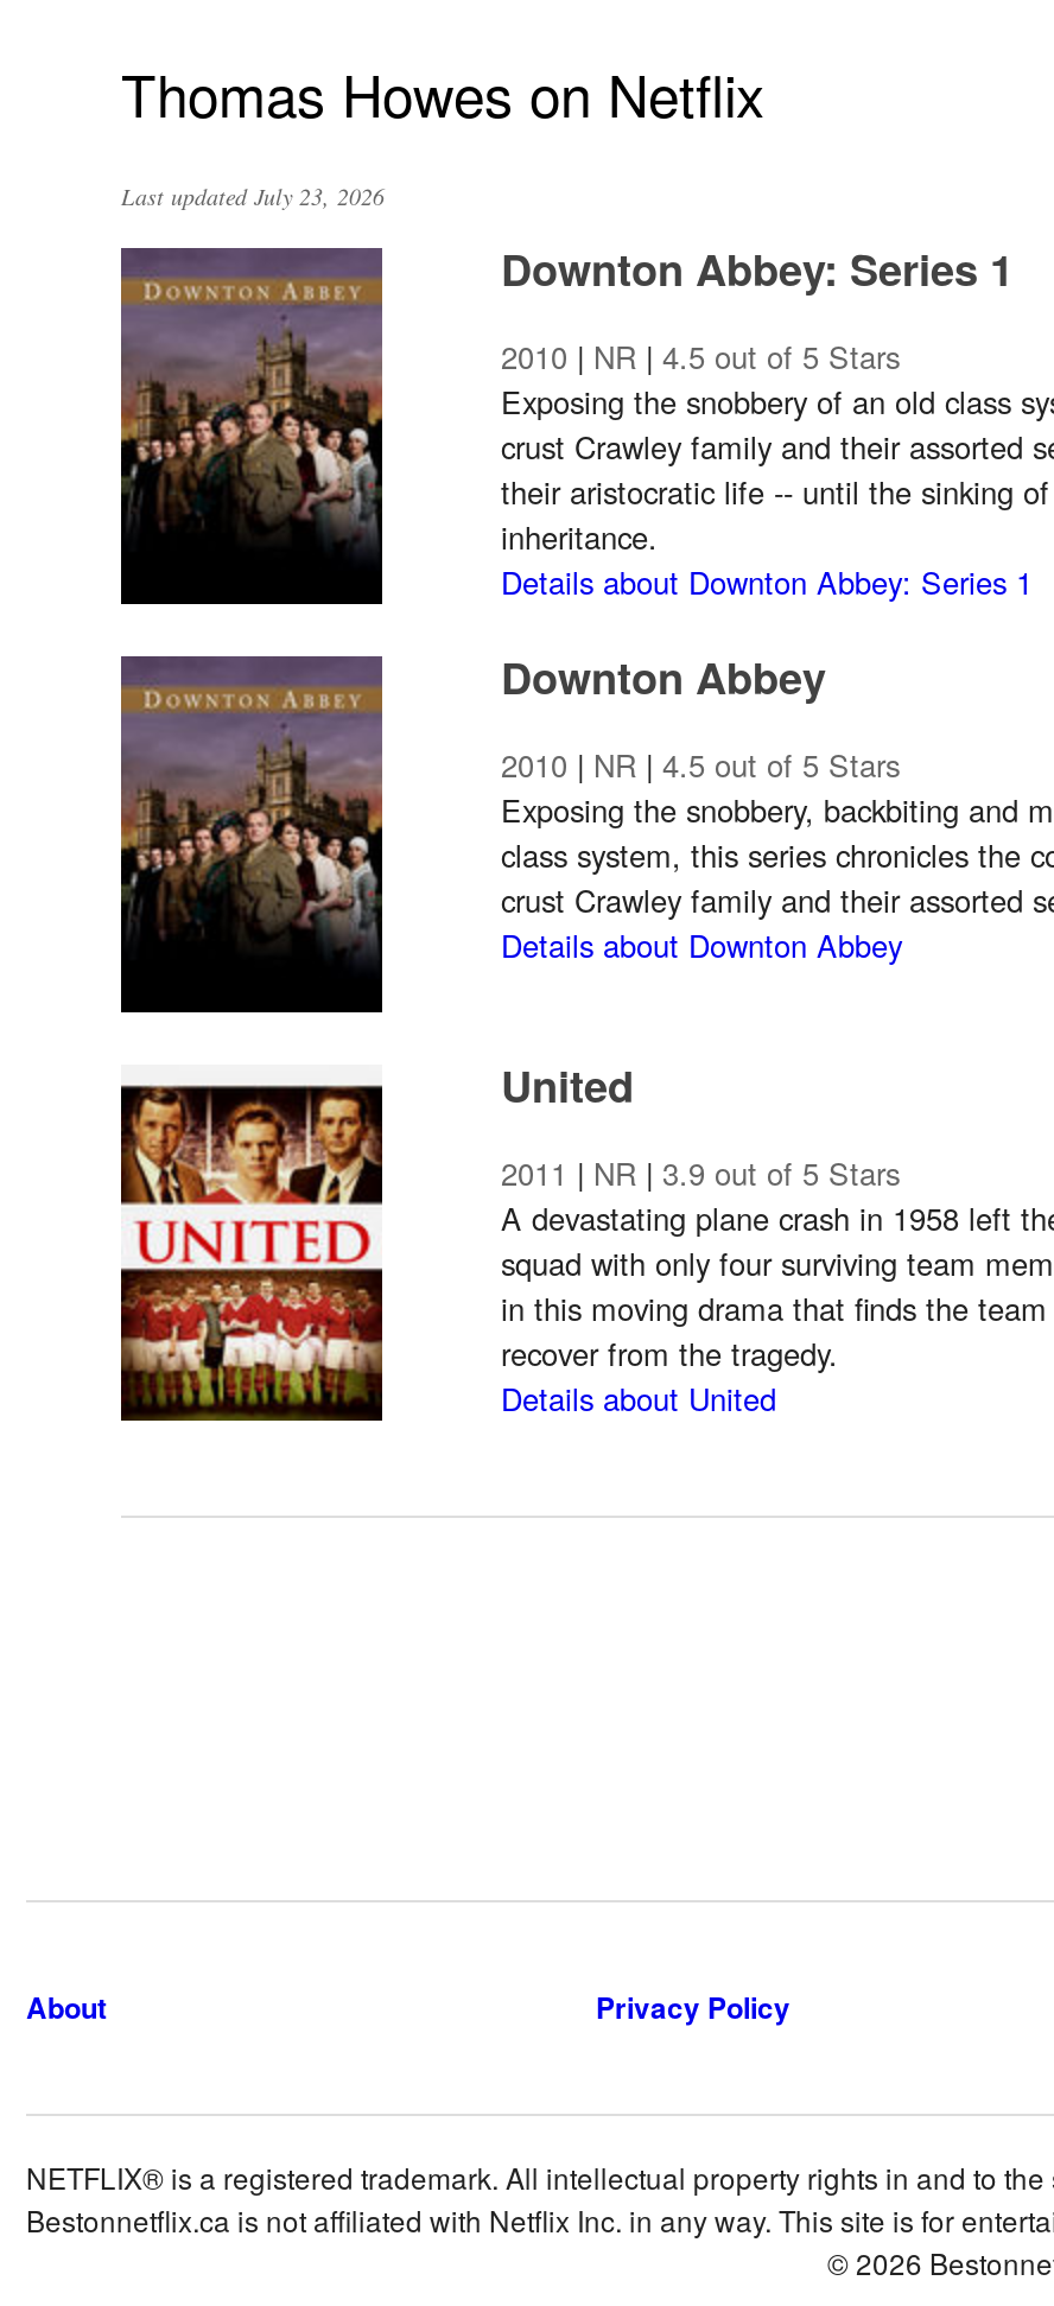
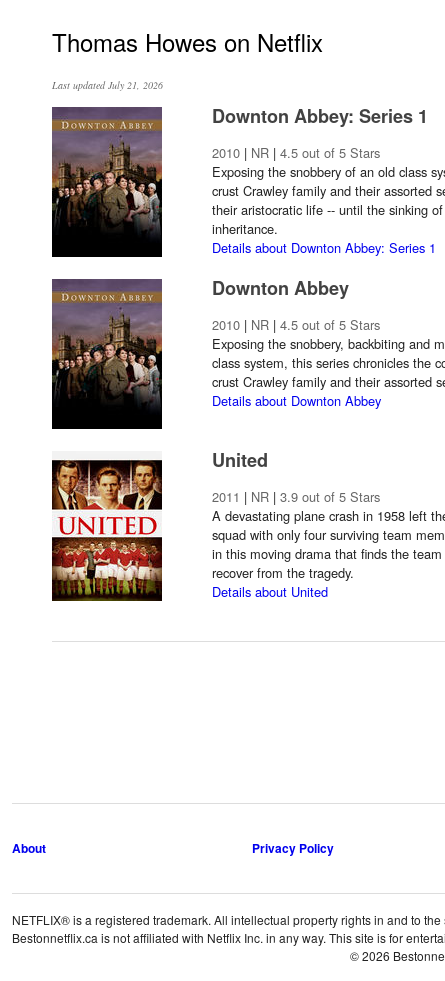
[121,179,385,212] Last updated July 23, 2026 -> [52,78,163,92] Last updated July 21, 2026

